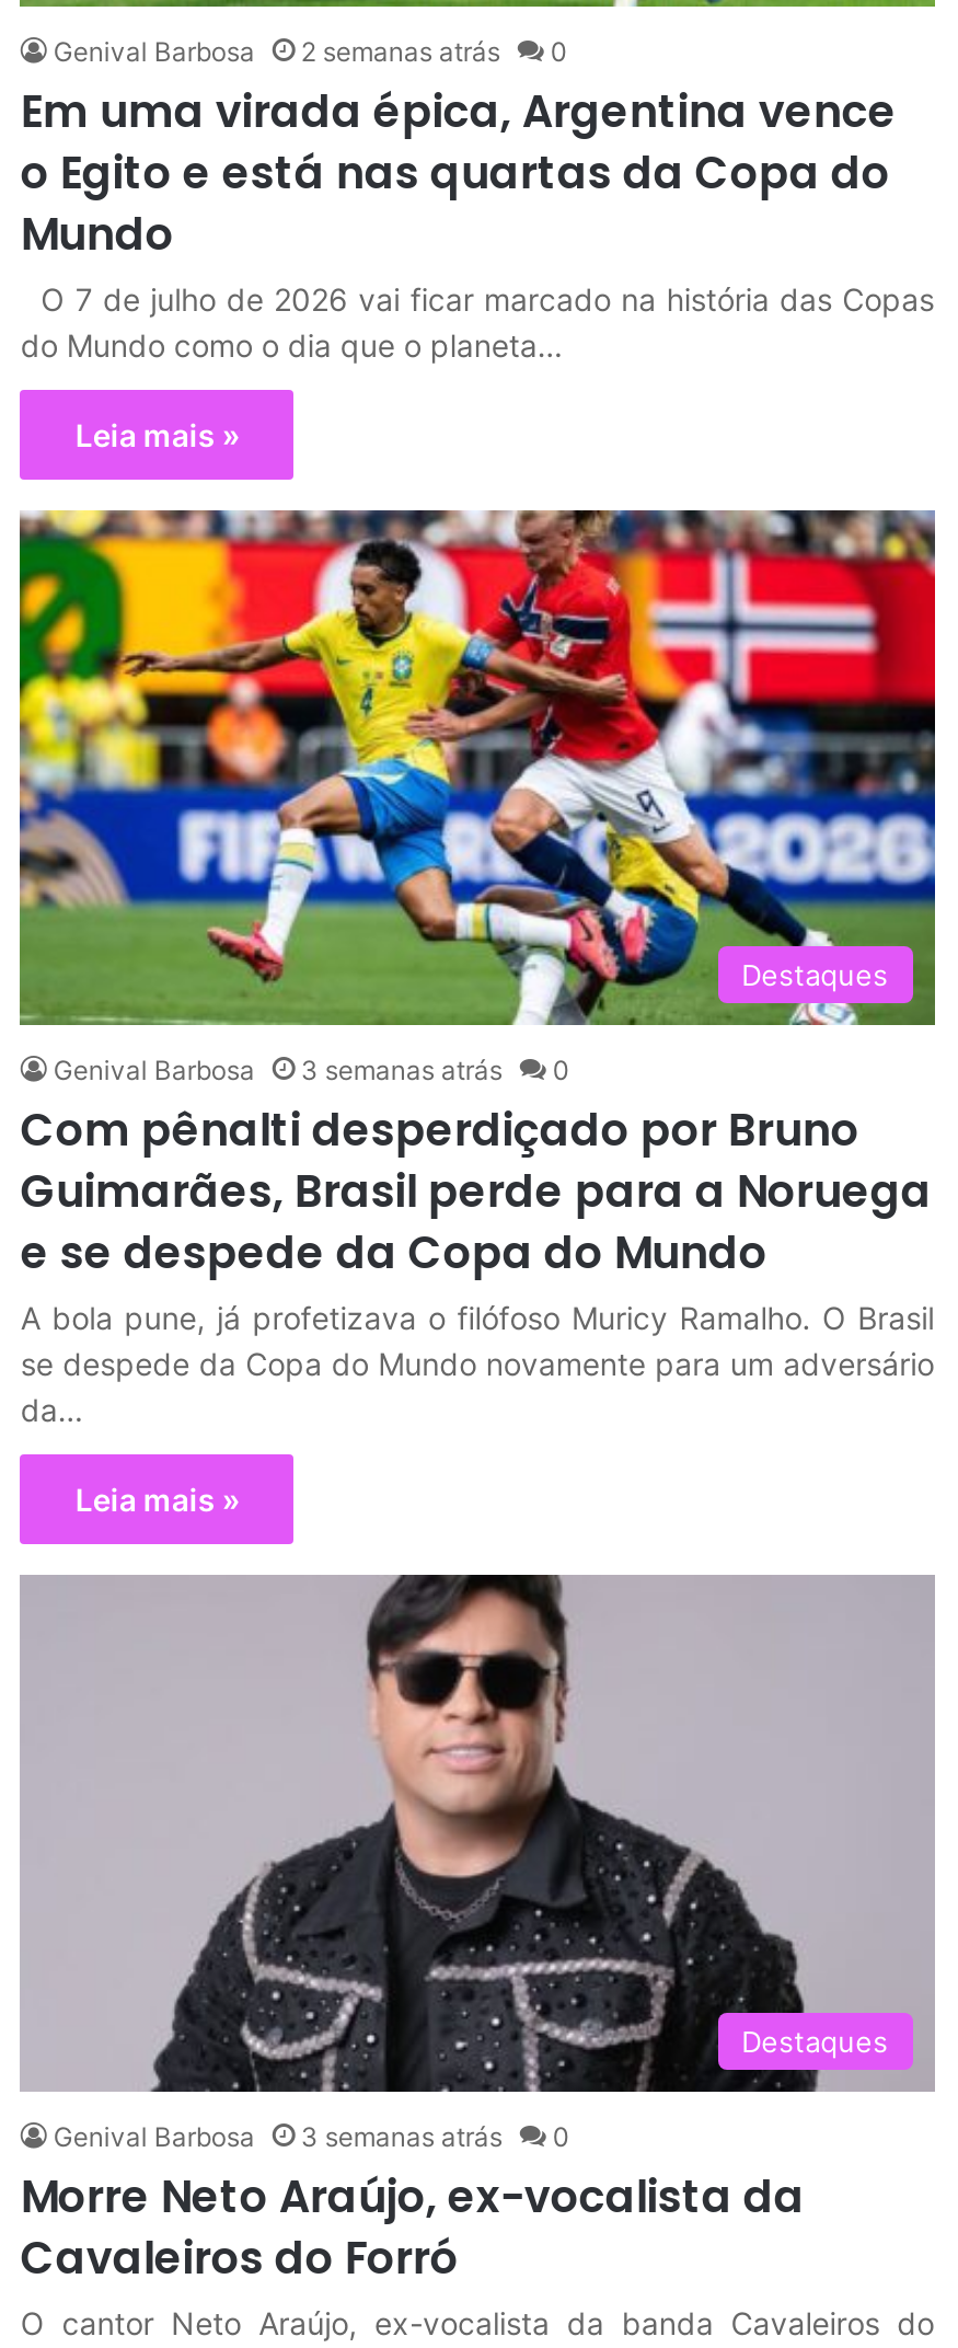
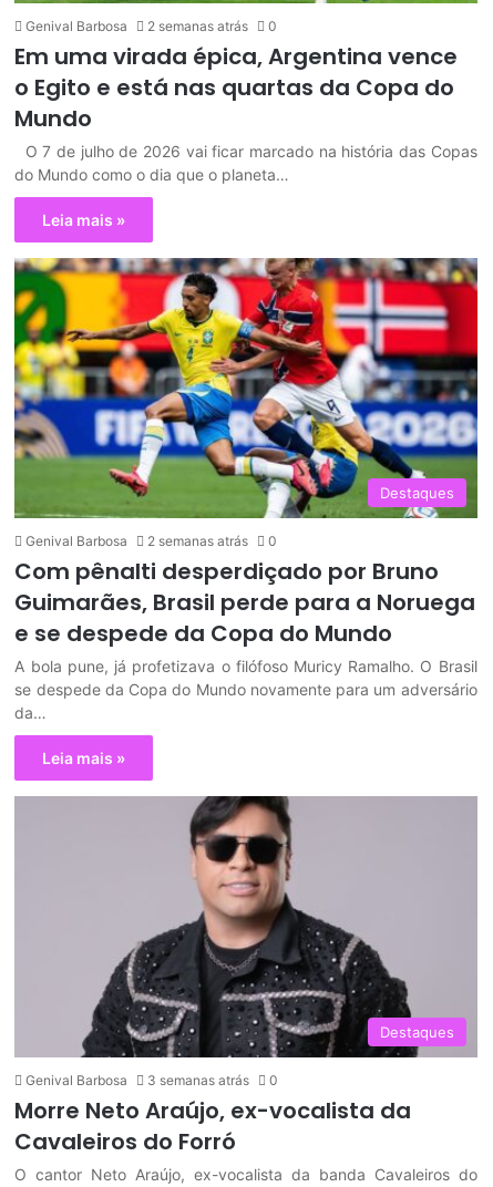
[301,1054,502,1087] 3 semanas atrás -> [148,533,248,549] 2 semanas atrás

